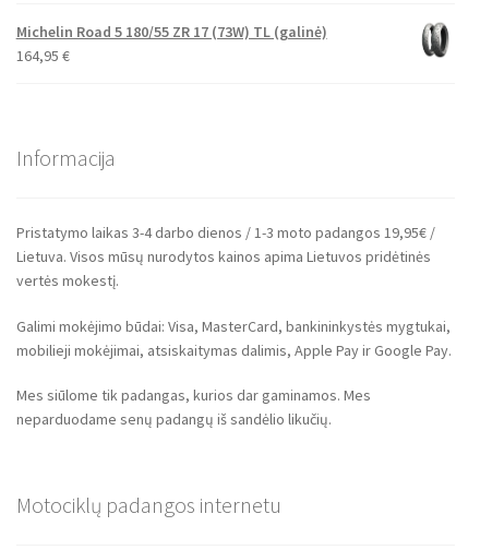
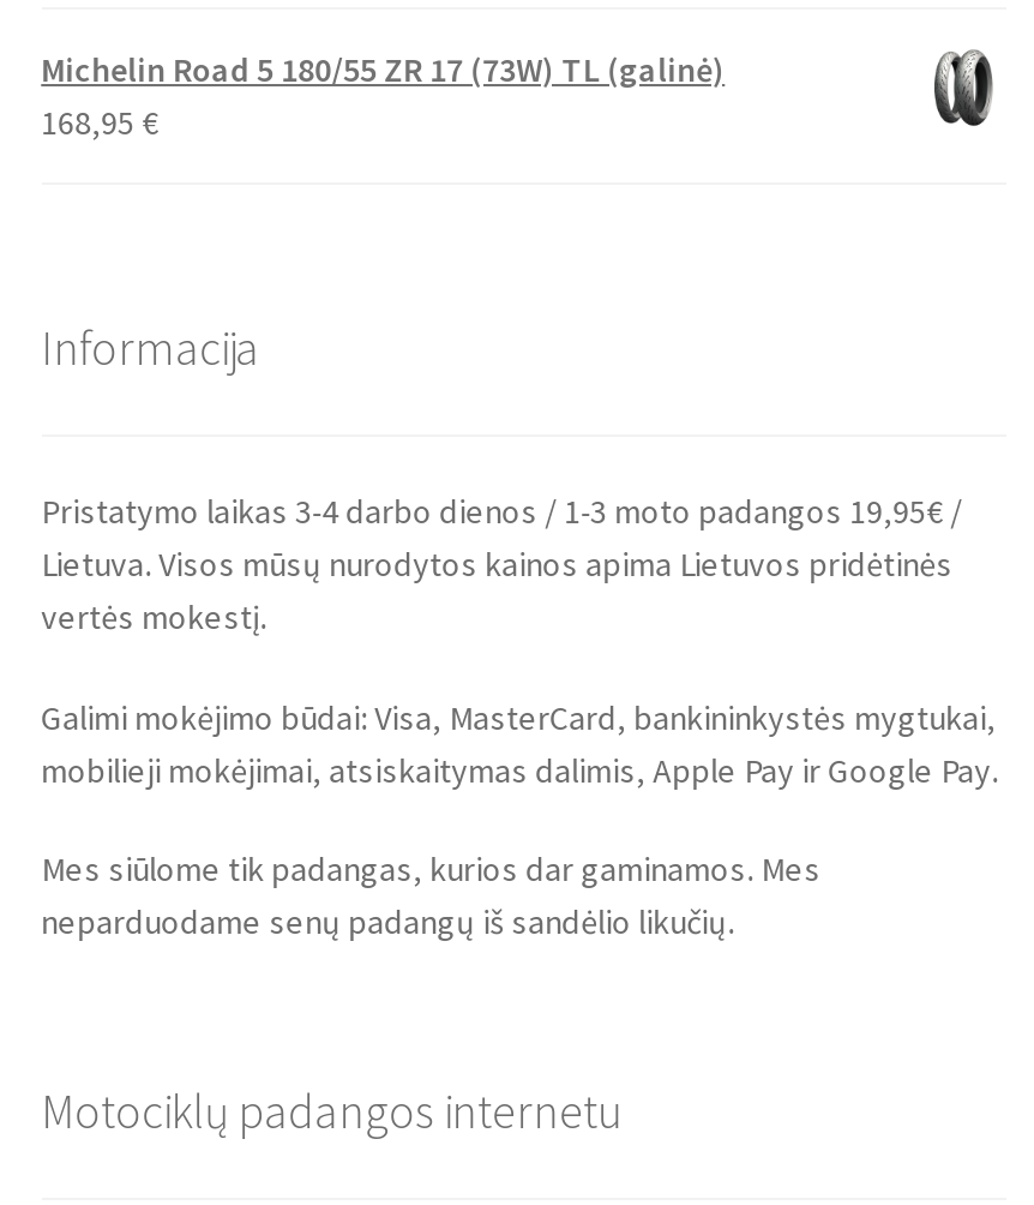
[16,46,69,66] 164,95 € -> [41,102,159,145] 168,95 €

